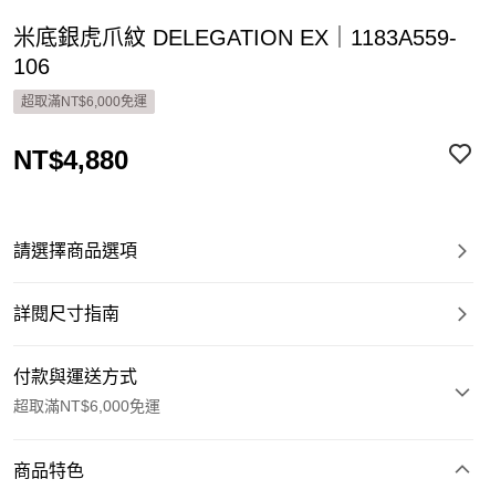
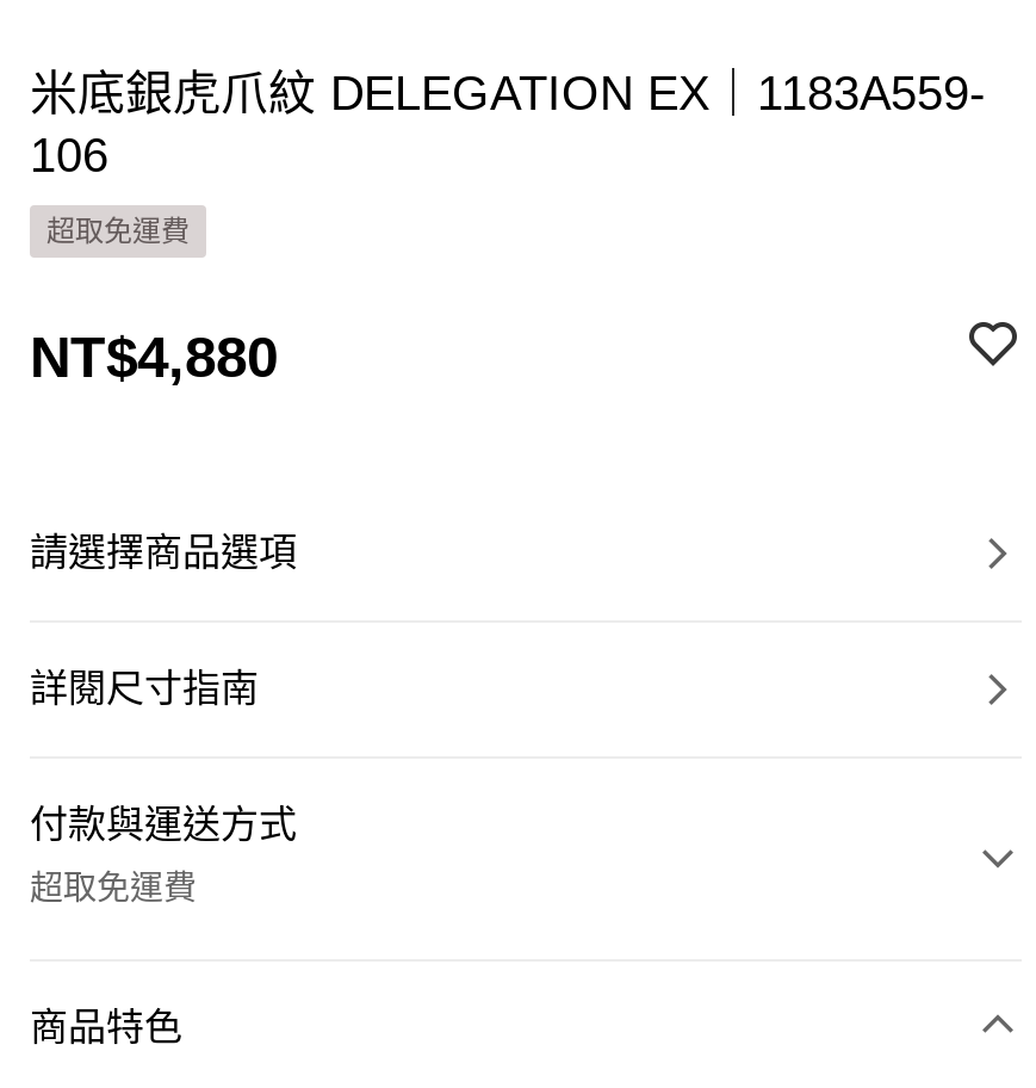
[21,94,147,110] 超取滿NT$6,000免運 -> [46,215,190,248] 超取免運費
[13,397,160,415] 超取滿NT$6,000免運 -> [30,868,197,907] 超取免運費

